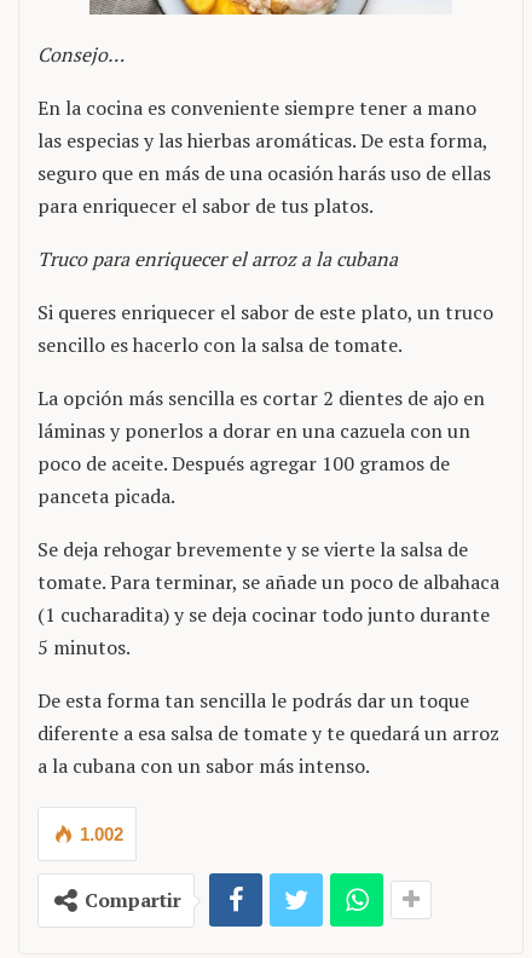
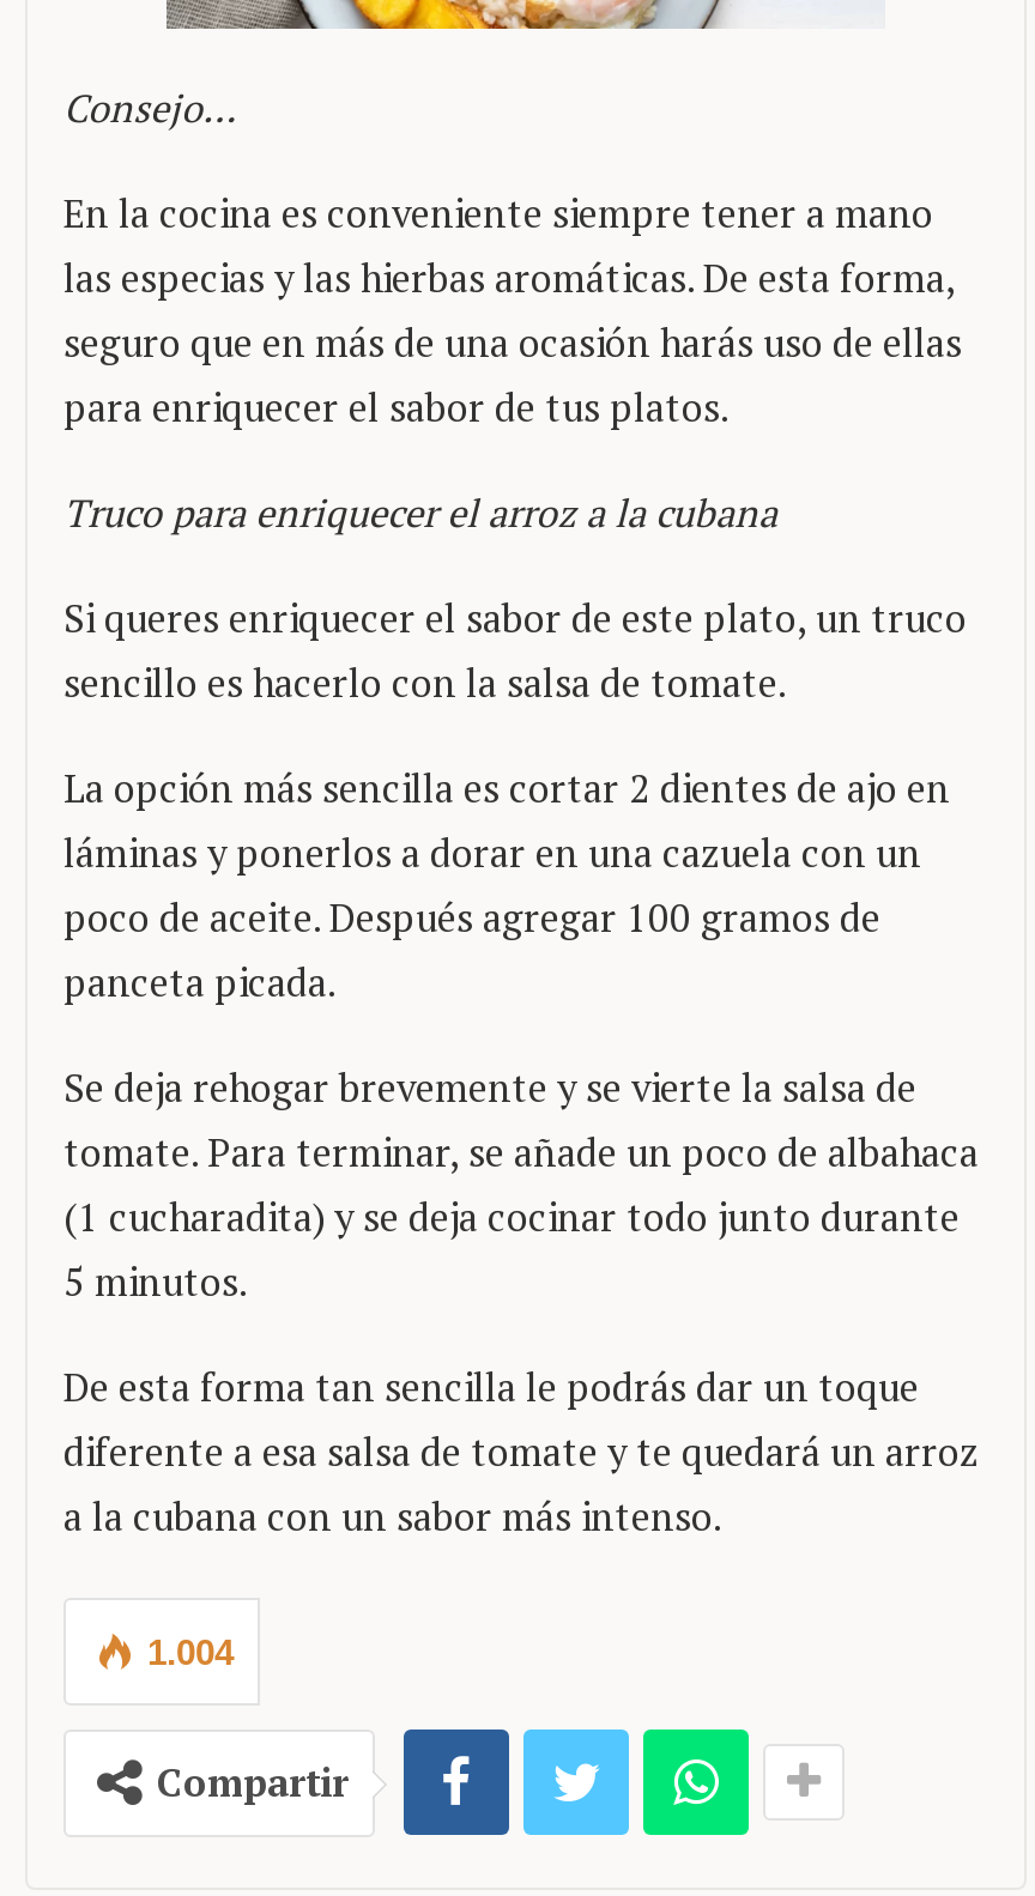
[80,824,123,844] 1.002 -> [147,1631,234,1672] 1.004

